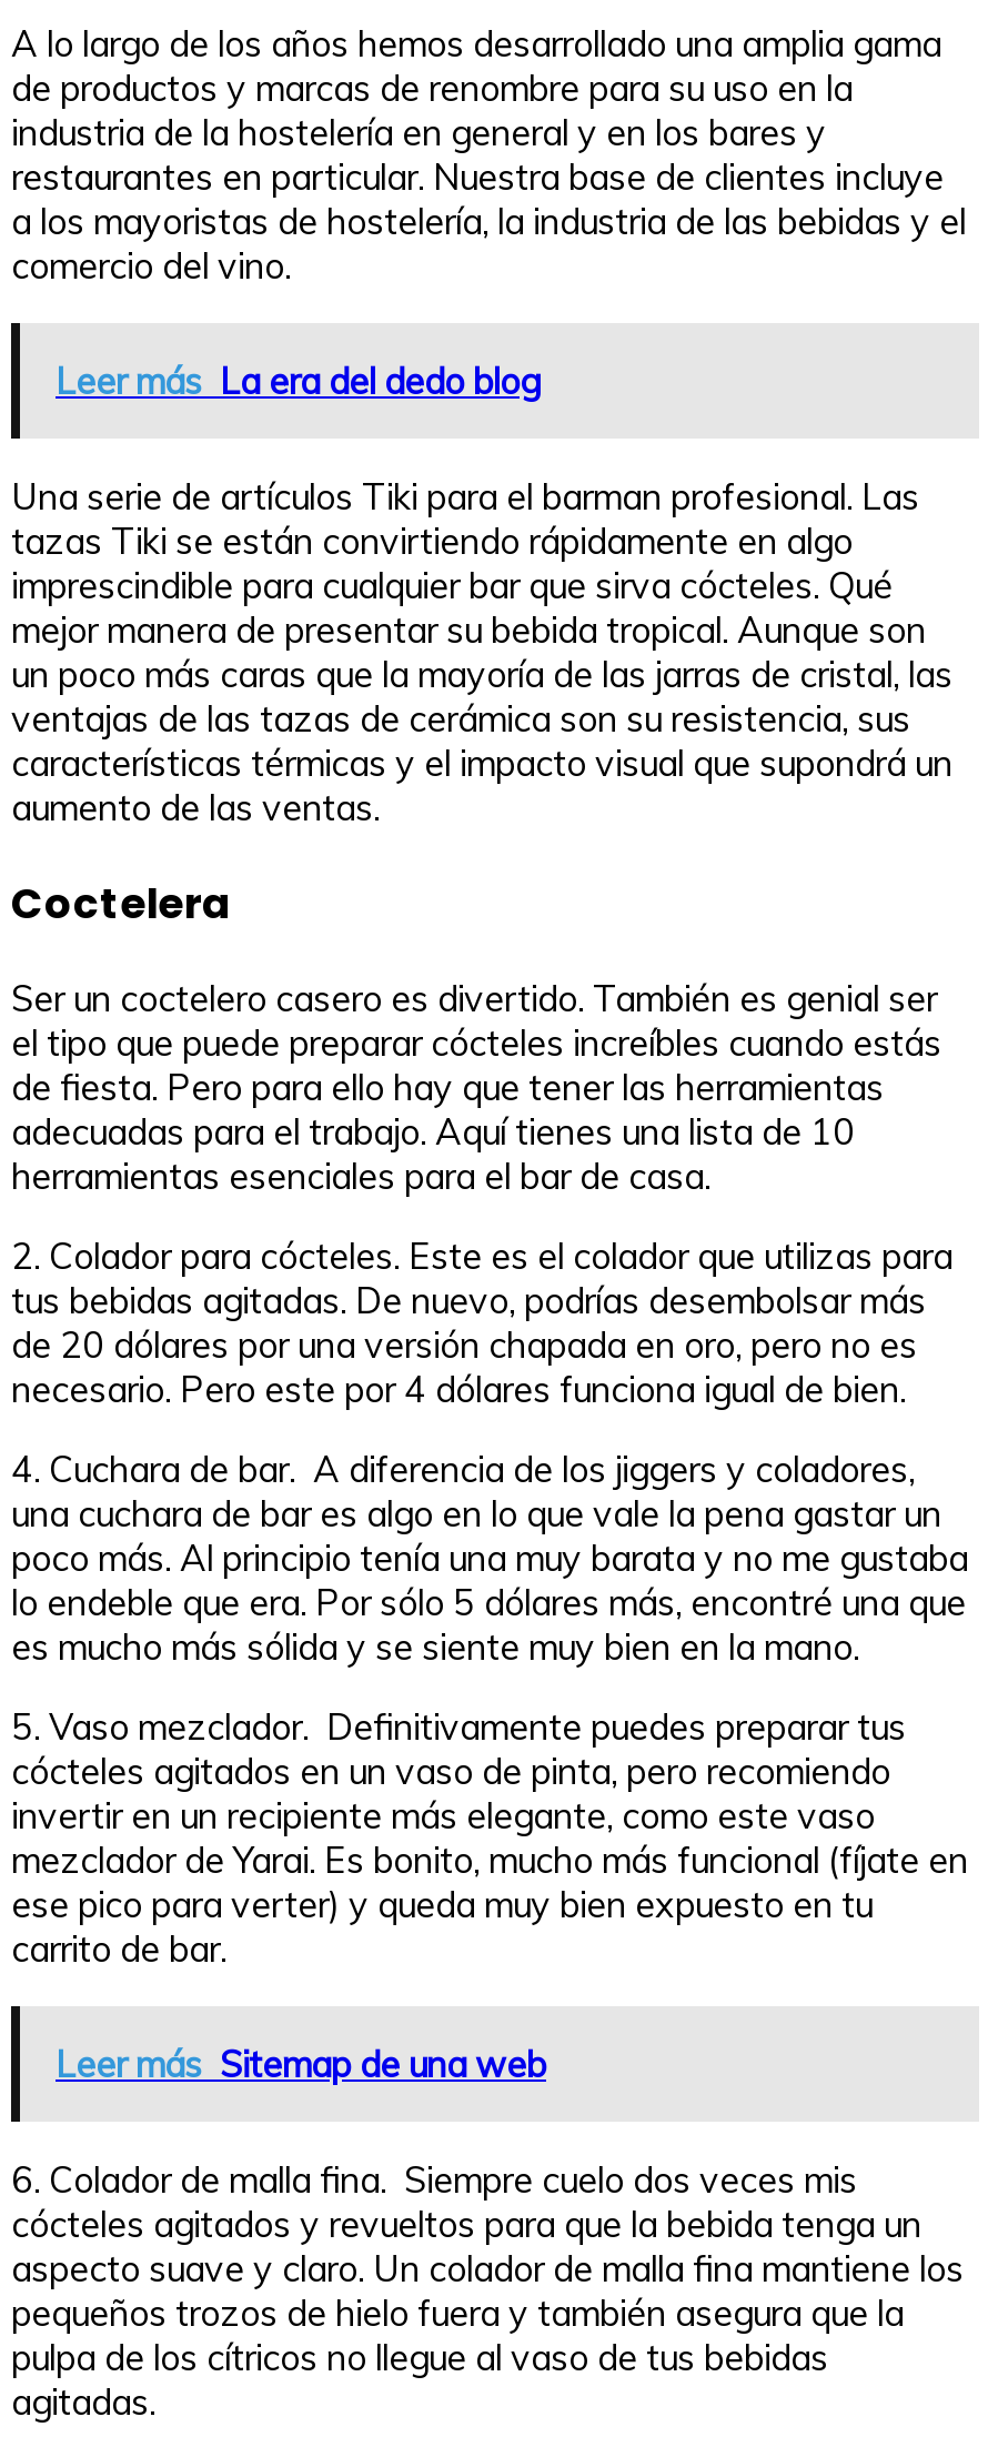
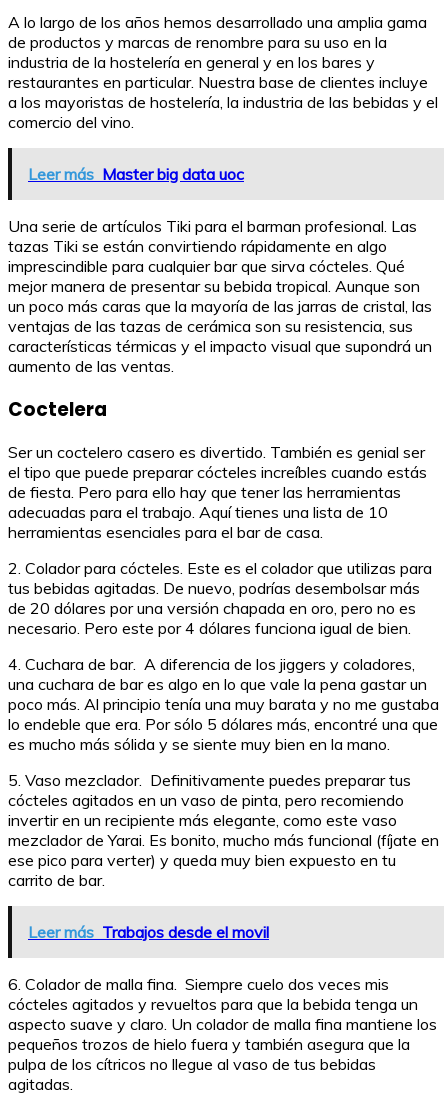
[56,359,540,403] Leer más La era del dedo blog -> [28,164,244,184] Leer más Master big data uoc
[56,2043,546,2087] Leer más Sitemap de una web -> [28,922,269,942] Leer más Trabajos desde el movil

